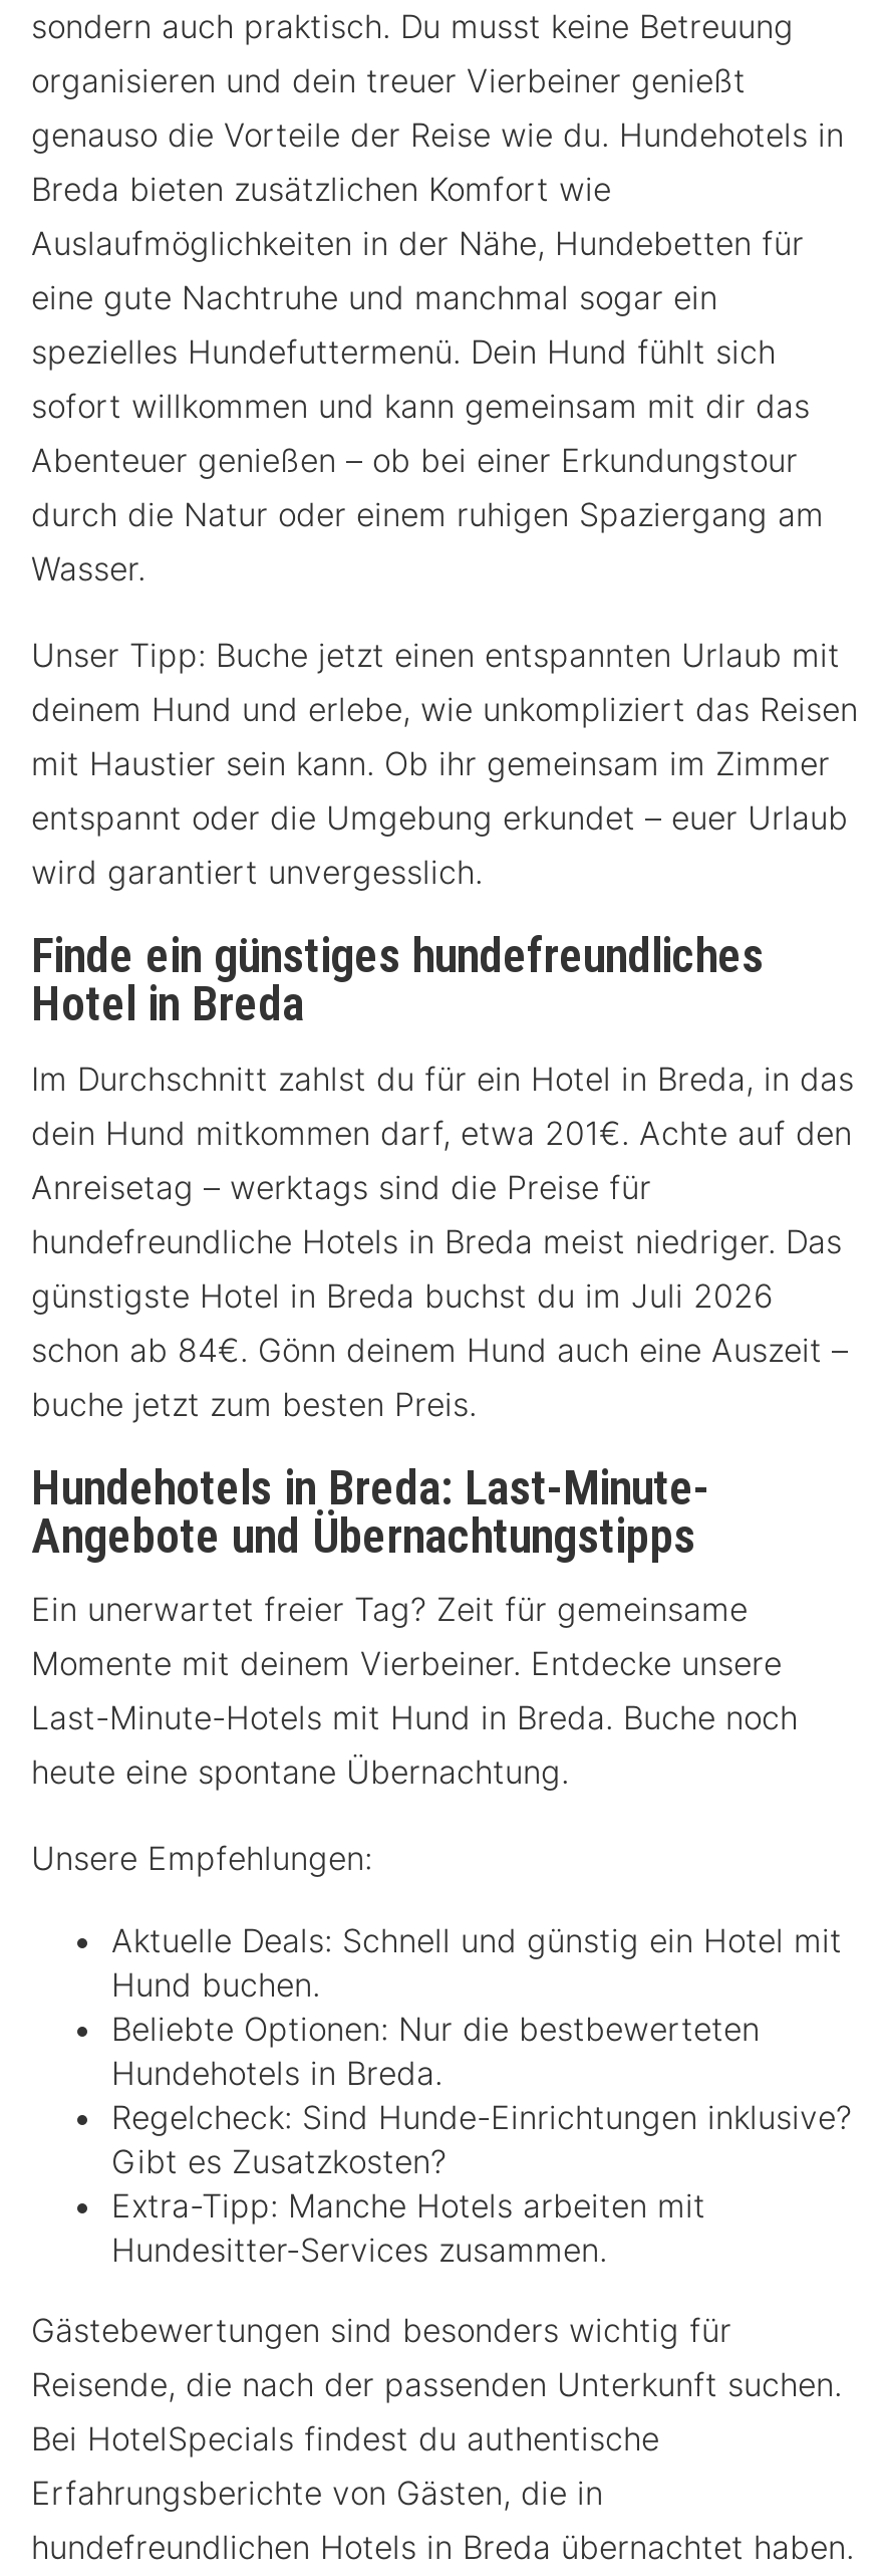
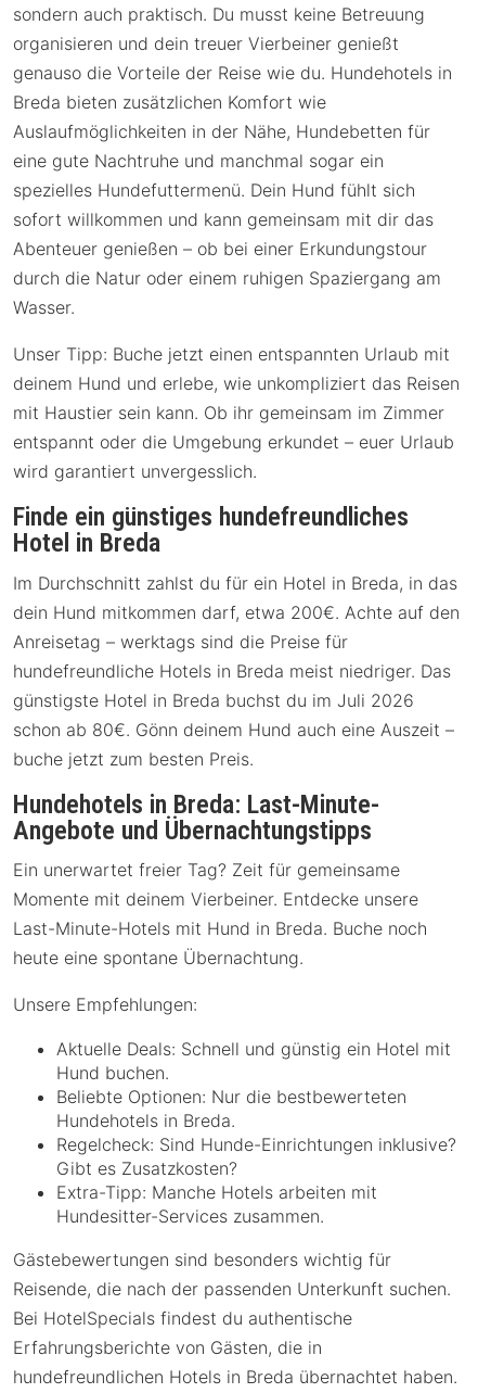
[31,1112,852,1152] dein Hund mitkommen darf, etwa 201€. Achte auf den -> [13,601,460,623] dein Hund mitkommen darf, etwa 200€. Achte auf den
[31,1329,848,1369] schon ab 84€. Gönn deinem Hund auch eine Auszeit – -> [13,718,454,740] schon ab 80€. Gönn deinem Hund auch eine Auszeit –

